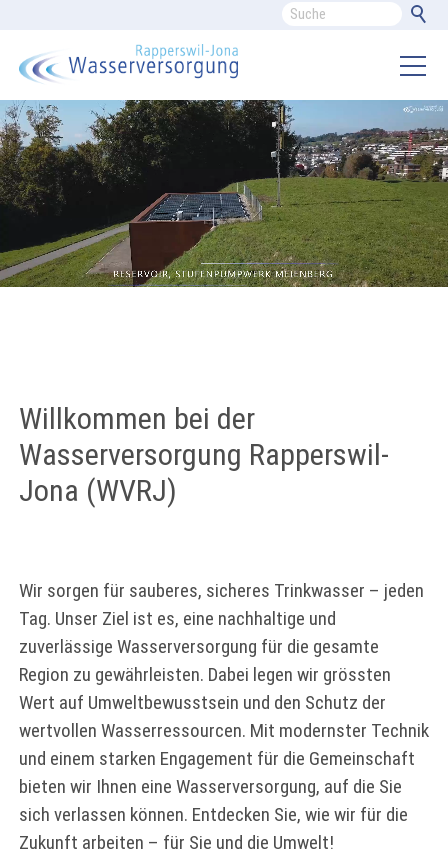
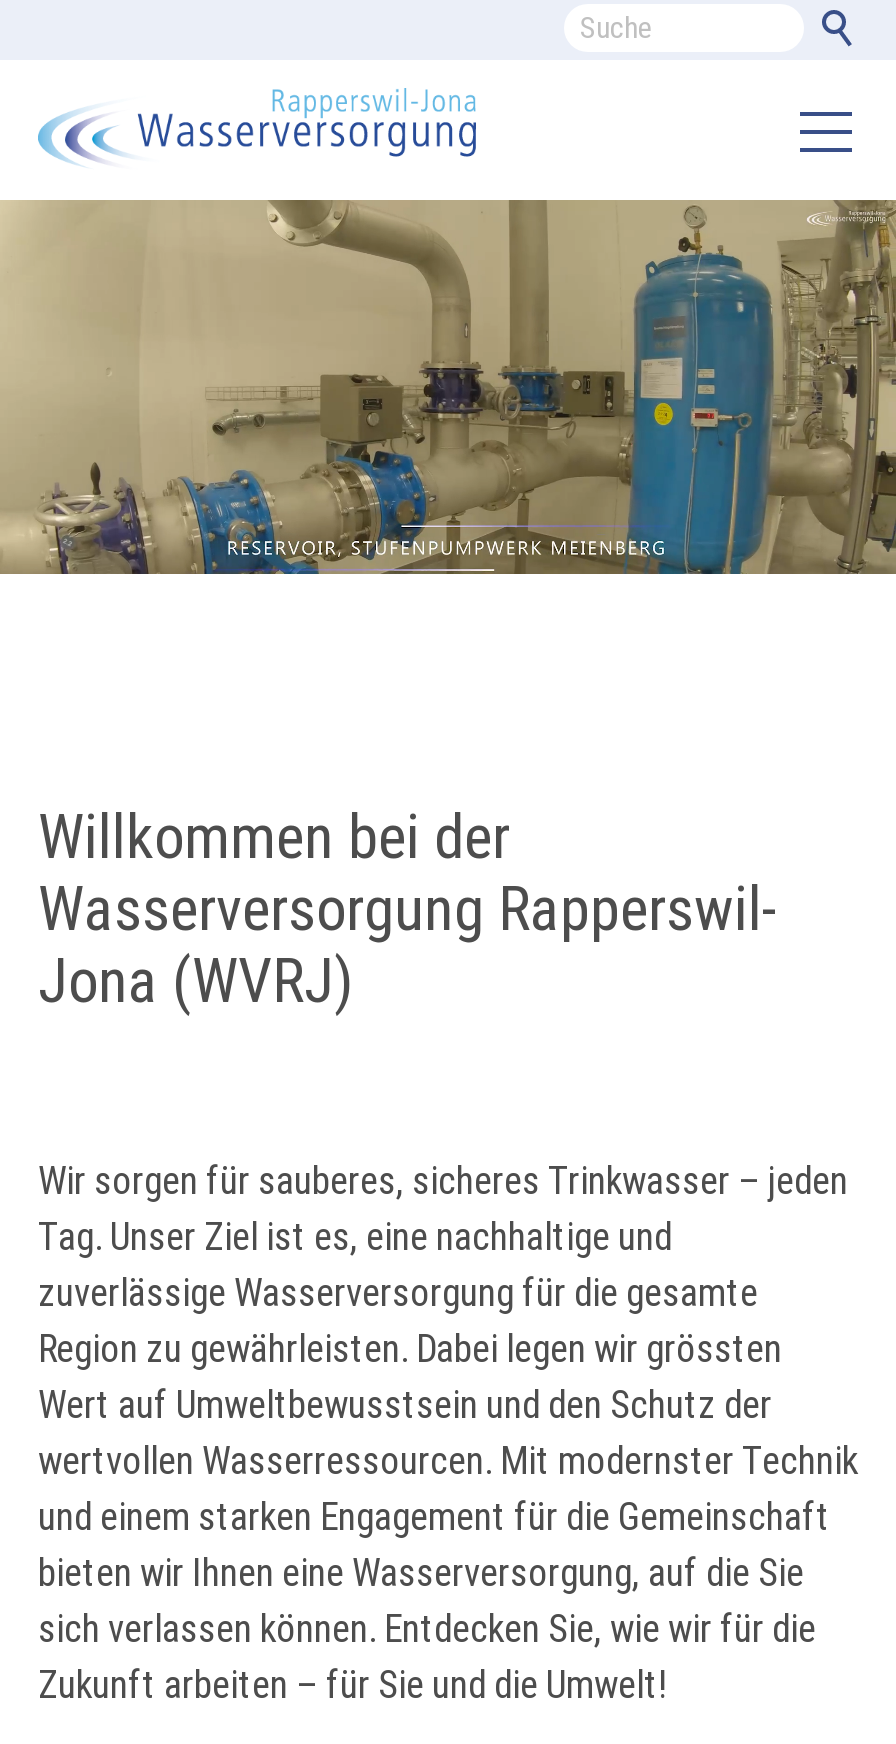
[3,99,445,288] [image] -> [6,198,890,576] [image]

